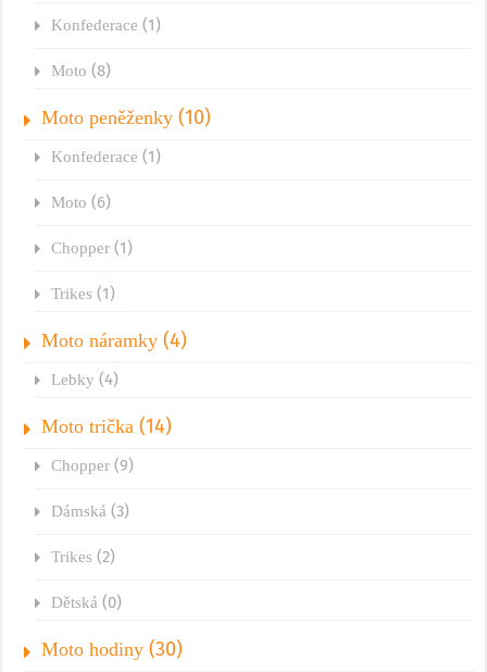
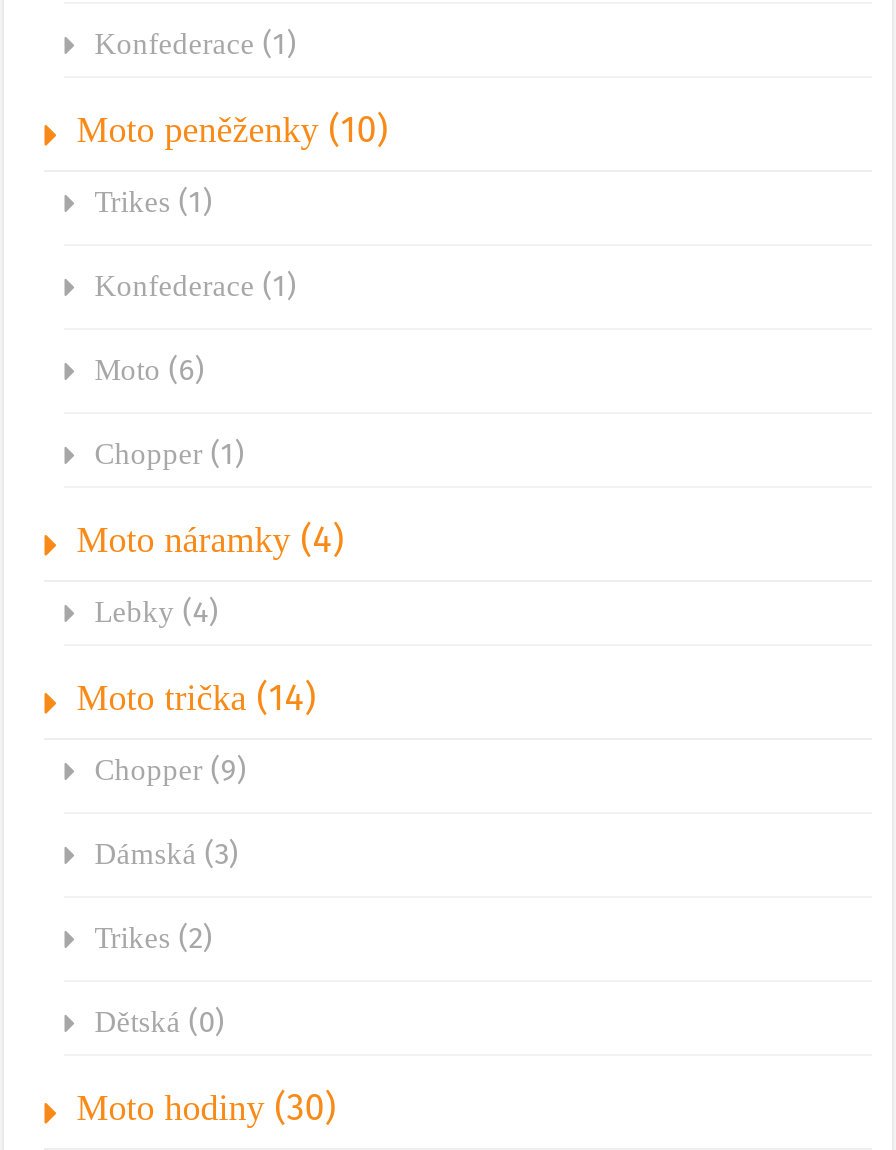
[51,61,111,80] Moto (8) -> none
none -> [94,184,212,220] Trikes (1)
[51,284,115,303] Trikes (1) -> none

